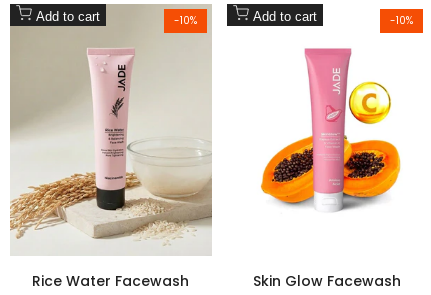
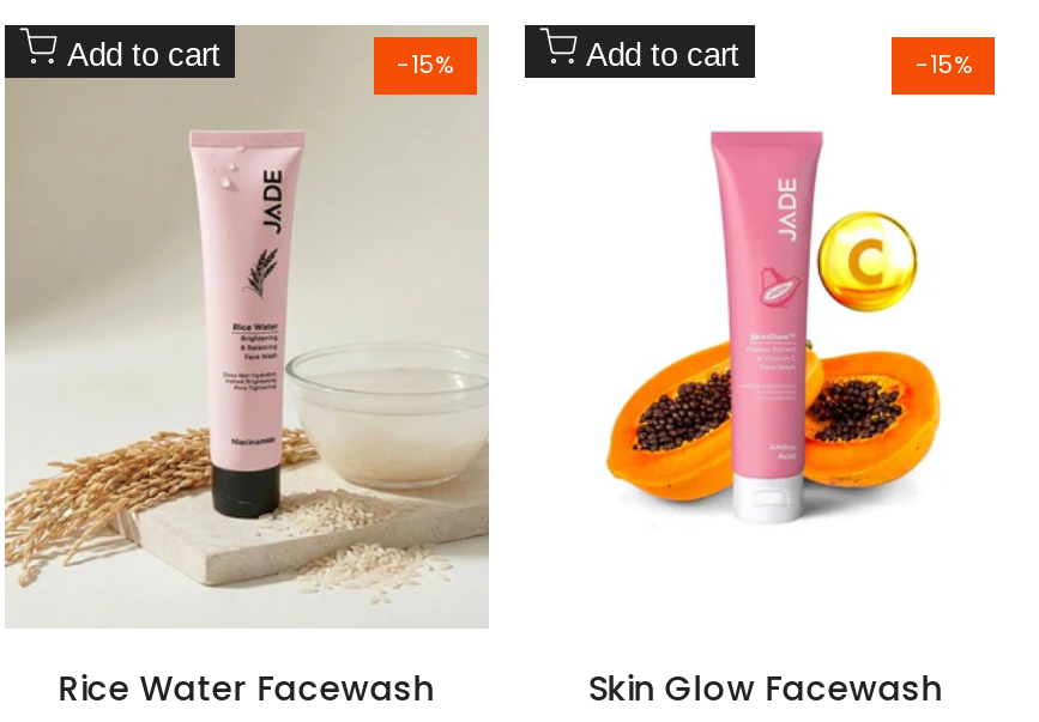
[173,13,196,28] -10% -> [397,47,452,83] -15%
[390,13,413,28] -10% -> [916,47,971,83] -15%

